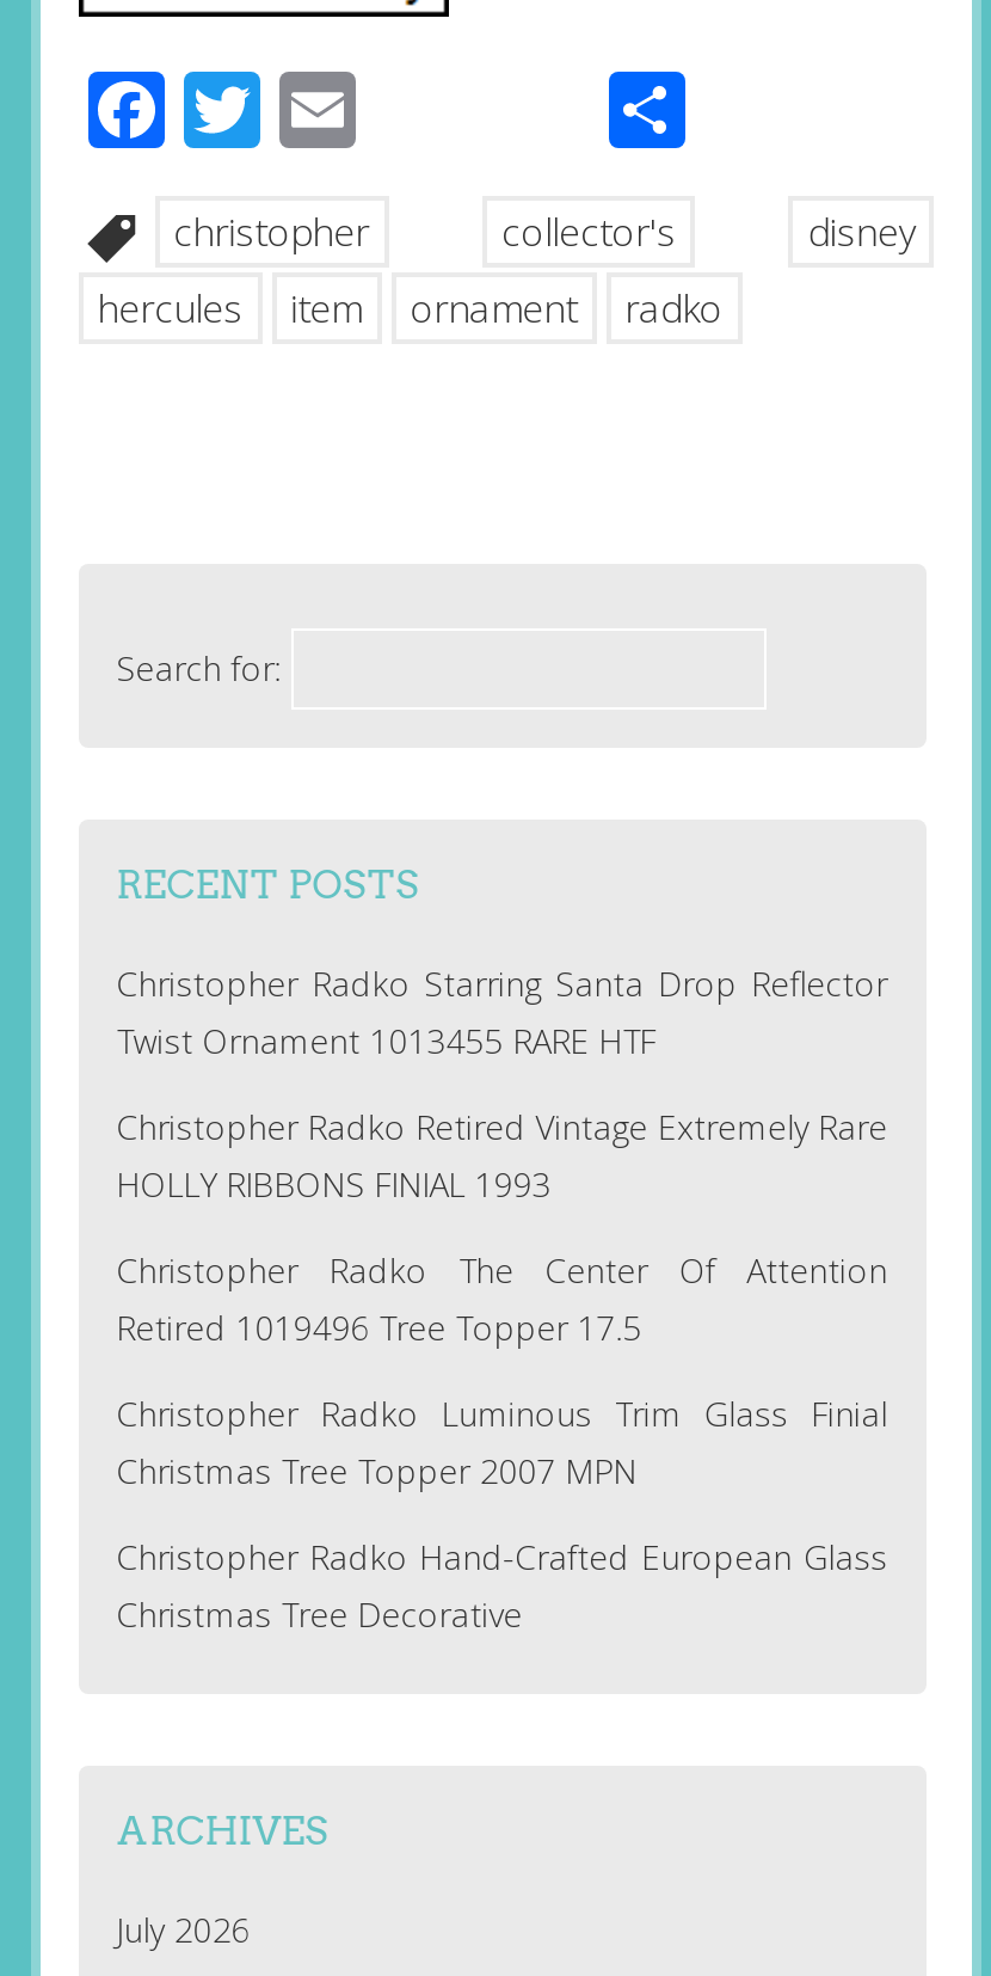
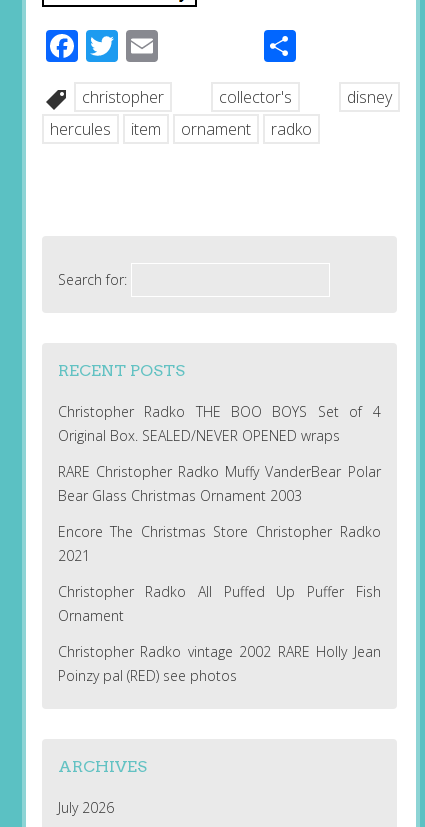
[116,960,887,1063] Christopher Radko Starring Santa Drop Reflector | Twist Ornament 1013455 RARE HTF -> [58,402,381,445] Christopher Radko THE BOO BOYS Set of 4 | Original Box. SEALED/NEVER OPENED wraps
[116,1103,887,1206] Christopher Radko Retired Vintage Extremely Rare | HOLLY RIBBONS FINIAL 1993 -> [58,462,381,505] RARE Christopher Radko Muffy VanderBear Polar | Bear Glass Christmas Ornament 2003
[116,1247,887,1350] Christopher Radko The Center Of Attention | Retired 1019496 Tree Topper 17.5 -> [58,522,381,565] Encore The Christmas Store Christopher Radko | 2021
[116,1390,887,1493] Christopher Radko Luminous Trim Glass Finial | Christmas Tree Topper 2007 MPN -> [58,582,381,625] Christopher Radko All Puffed Up Puffer Fish | Ornament
[116,1533,887,1636] Christopher Radko Hand-Crafted European Glass | Christmas Tree Decorative -> [58,642,381,685] Christopher Radko vintage 2002 RARE Holly Jean | Poinzy pal (RED) see photos

